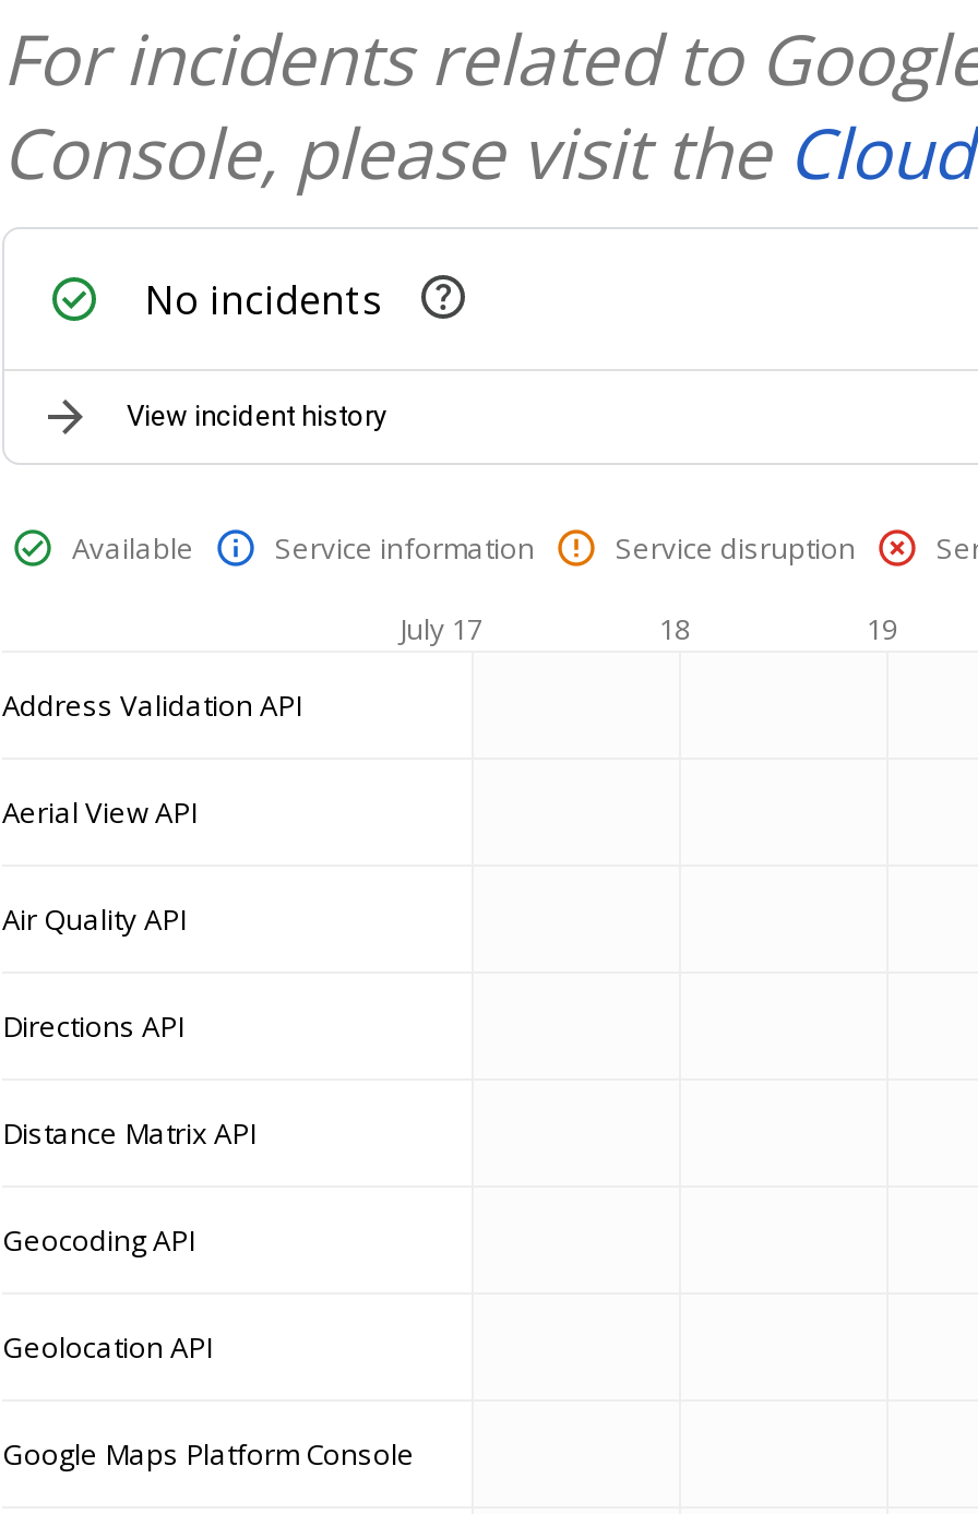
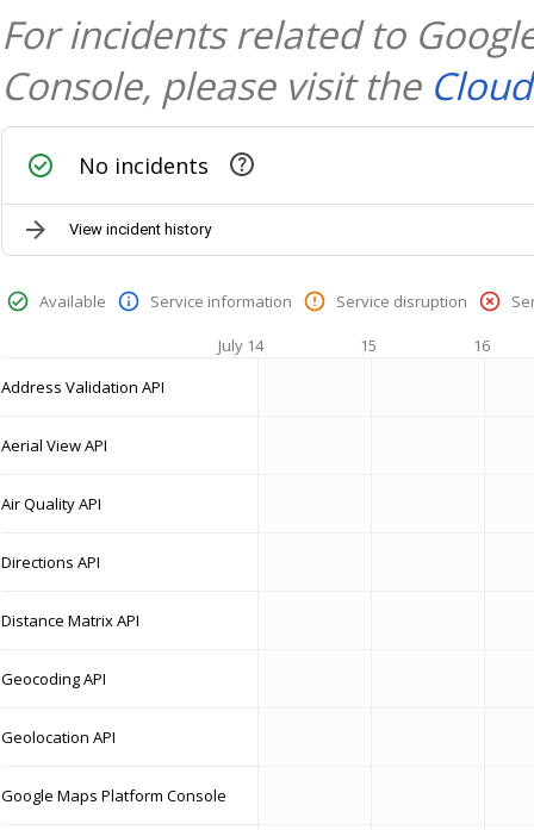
[399,609,482,648] July 17 -> [218,335,263,356] July 14
[659,609,690,648] 18 -> [360,335,377,356] 15
[867,609,897,648] 19 -> [473,335,490,356] 16

